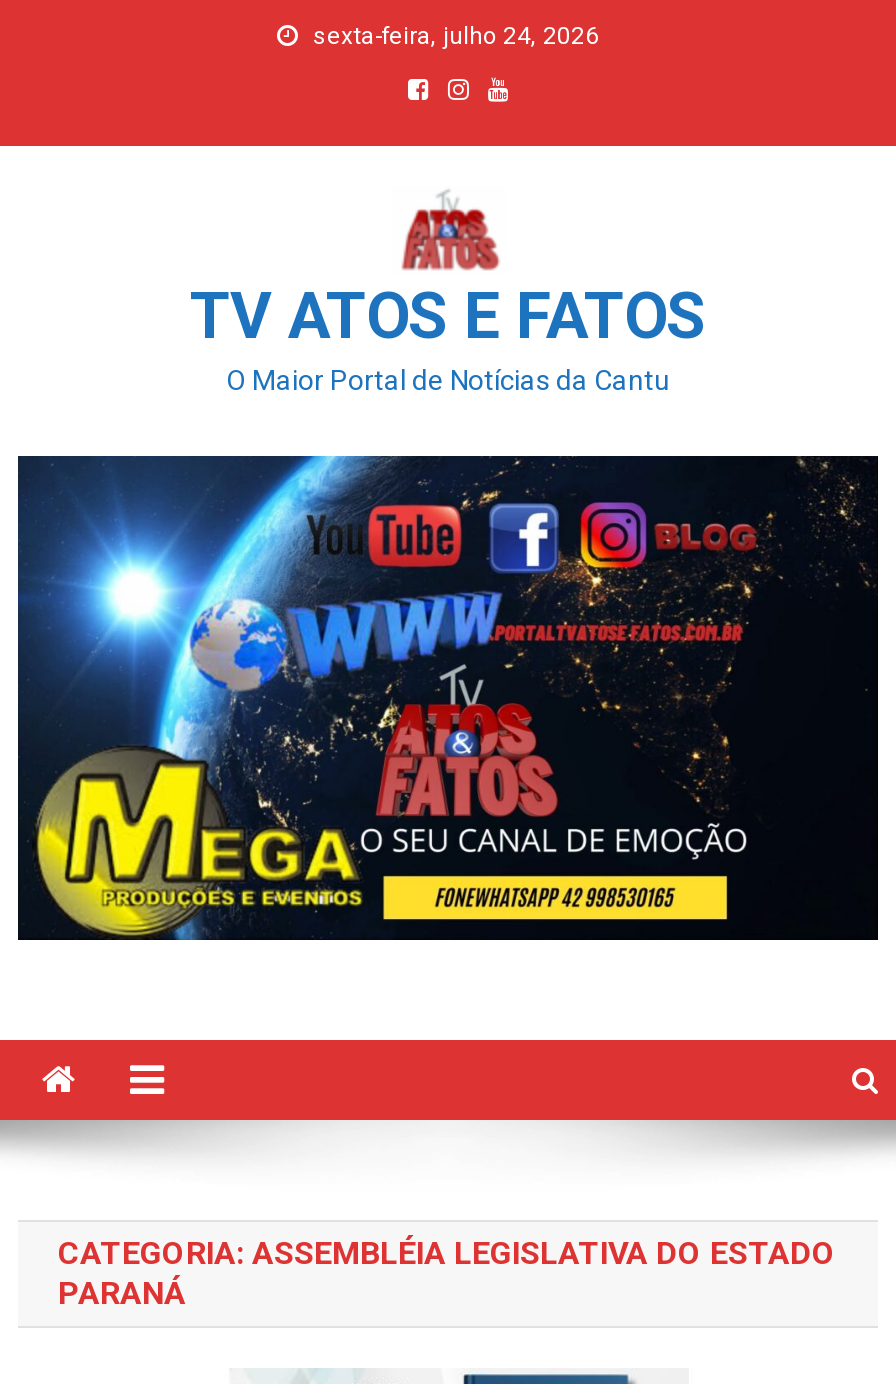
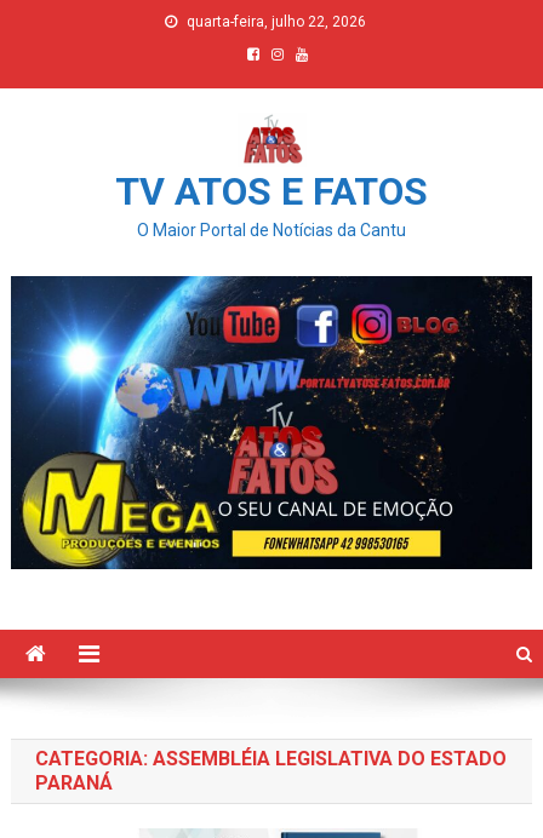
[313,22,599,50] sexta-feira, julho 24, 2026 -> [187,13,366,30] quarta-feira, julho 22, 2026

